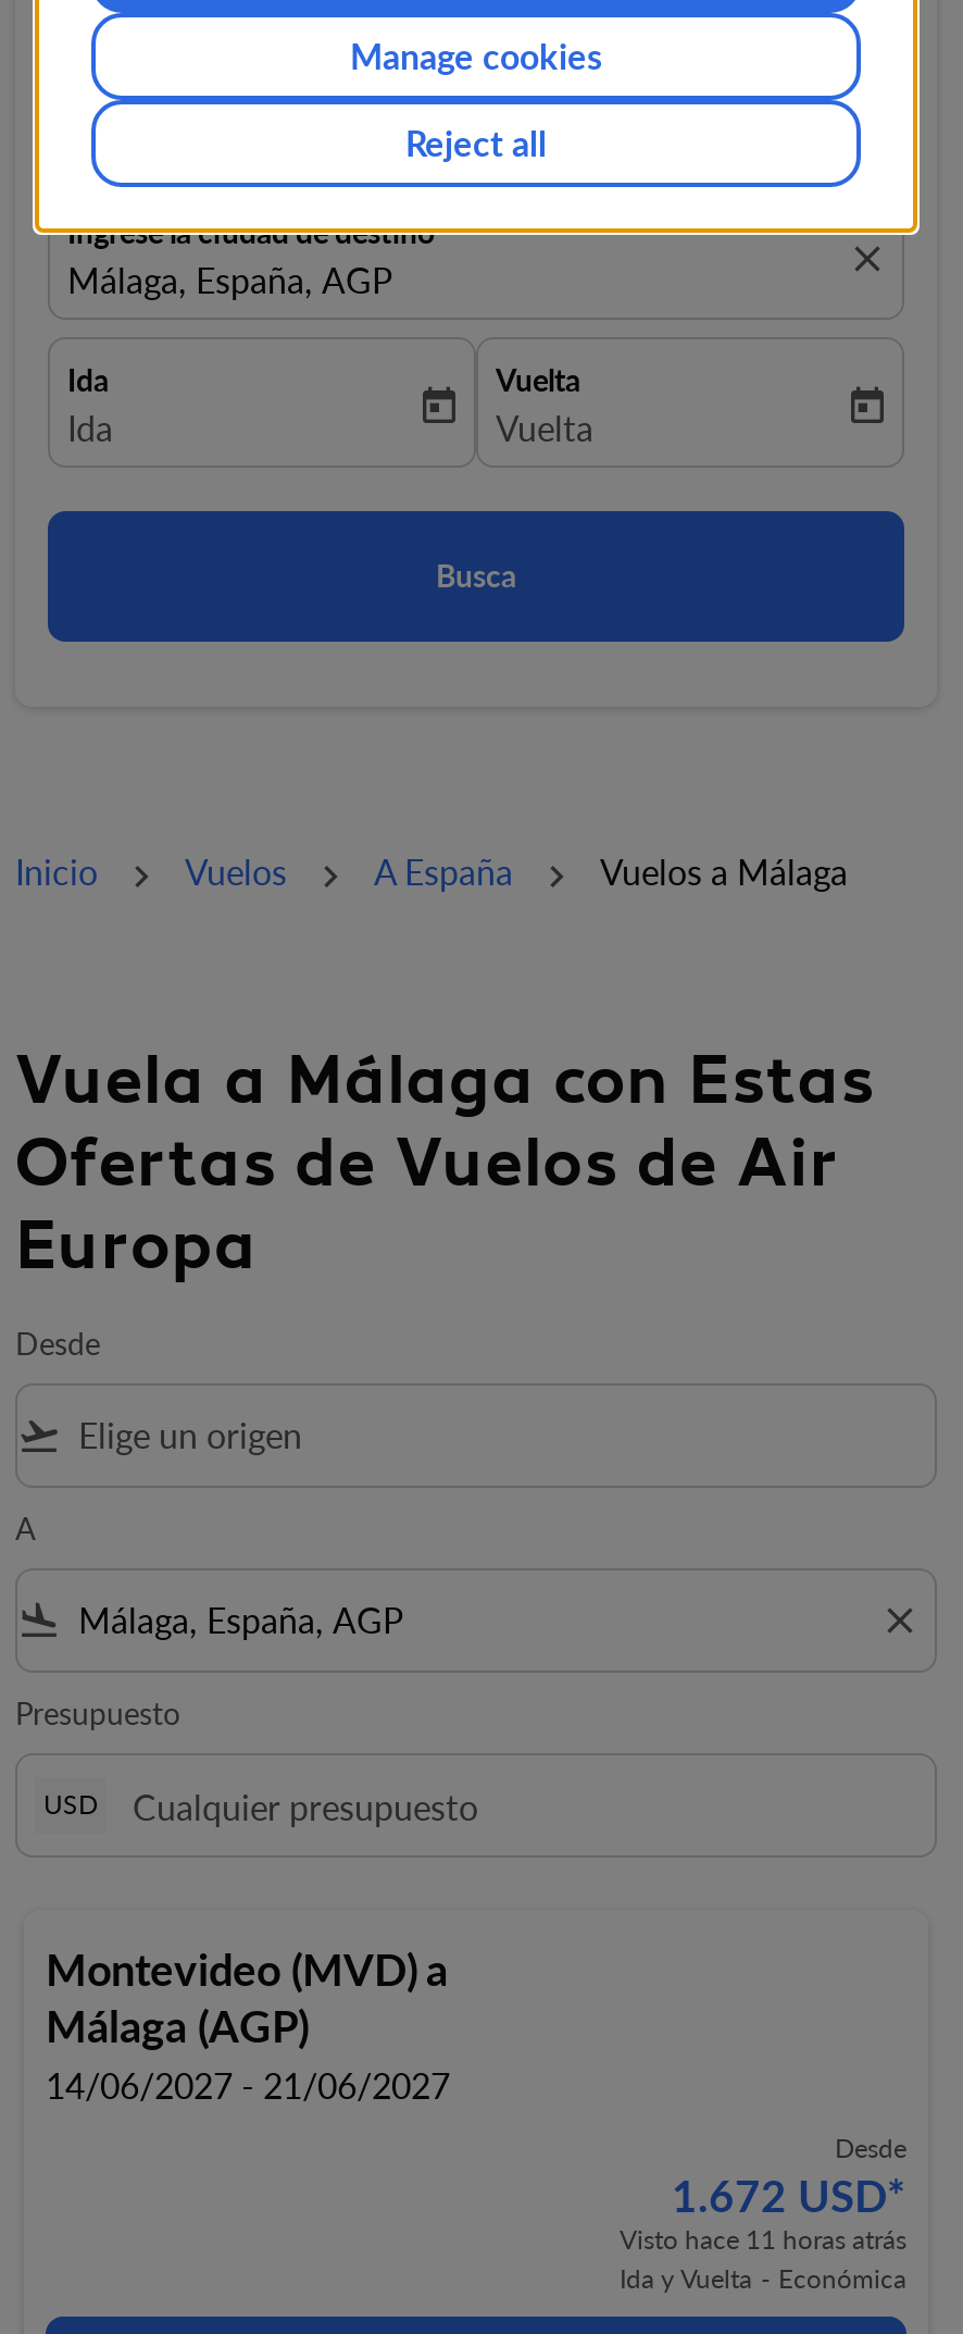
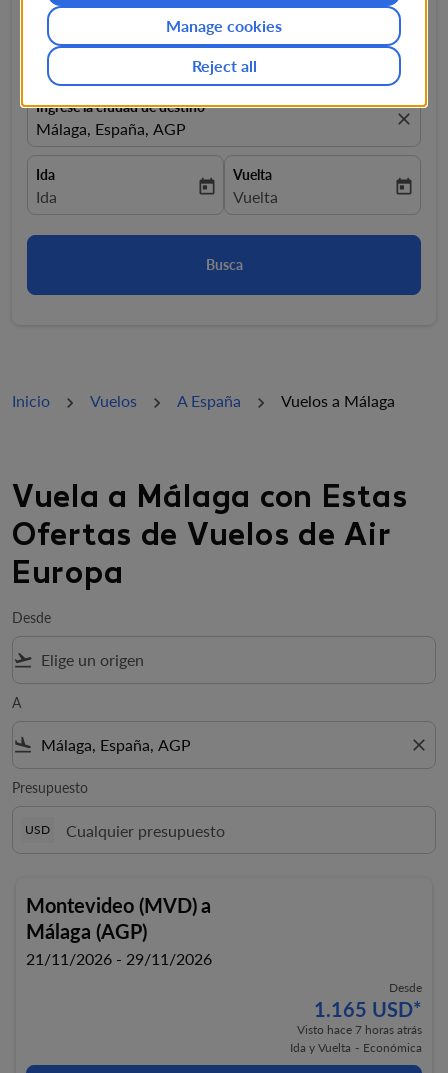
[46,2064,450,2106] 14/06/2027 - 21/06/2027 -> [26,949,212,968] 21/11/2026 - 29/11/2026
[672,2169,906,2221] 1.672 USD* -> [314,997,422,1021] 1.165 USD*
[620,2223,906,2256] Visto hace 11 horas atrás -> [297,1022,422,1037] Visto hace 7 horas atrás

